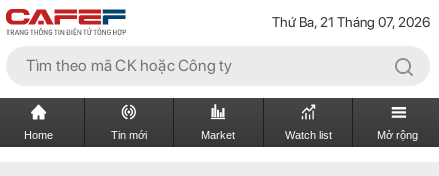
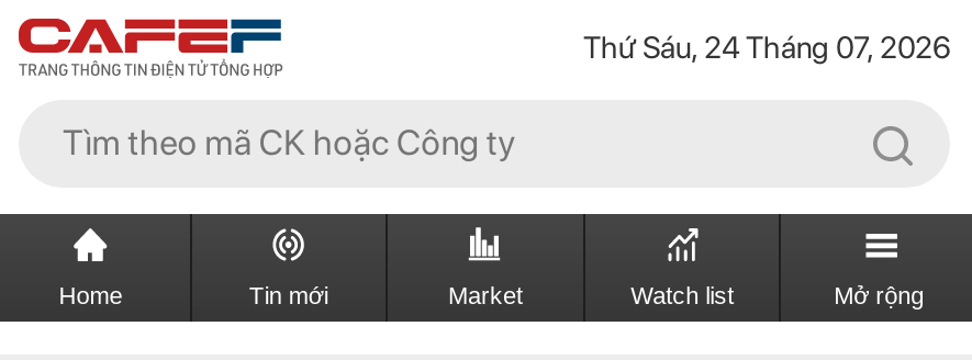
[272,14,430,30] Thứ Ba, 21 Tháng 07, 2026 -> [583,30,950,65] Thứ Sáu, 24 Tháng 07, 2026

